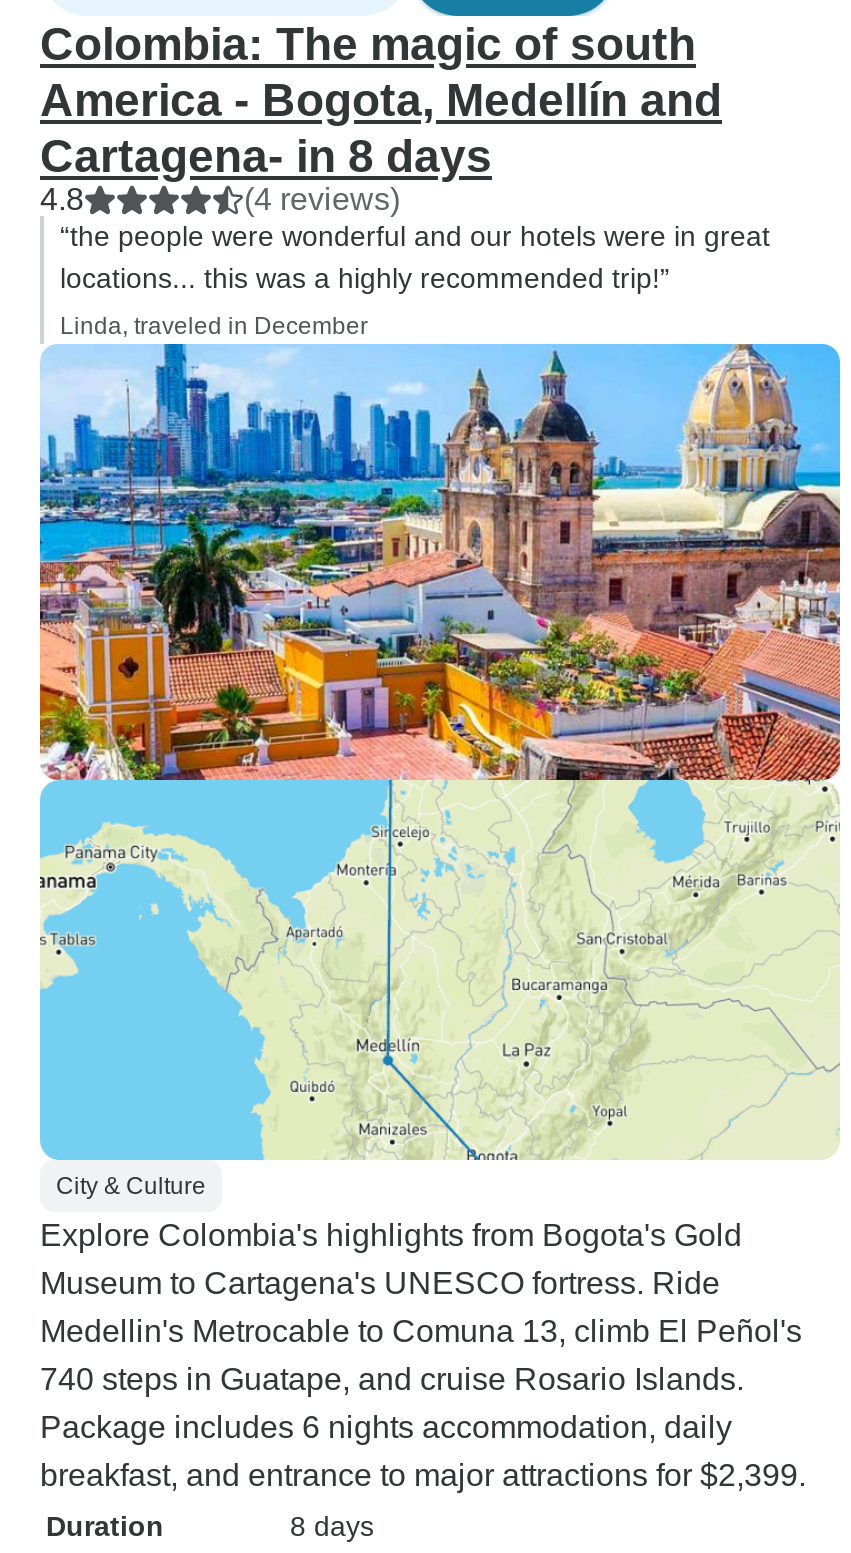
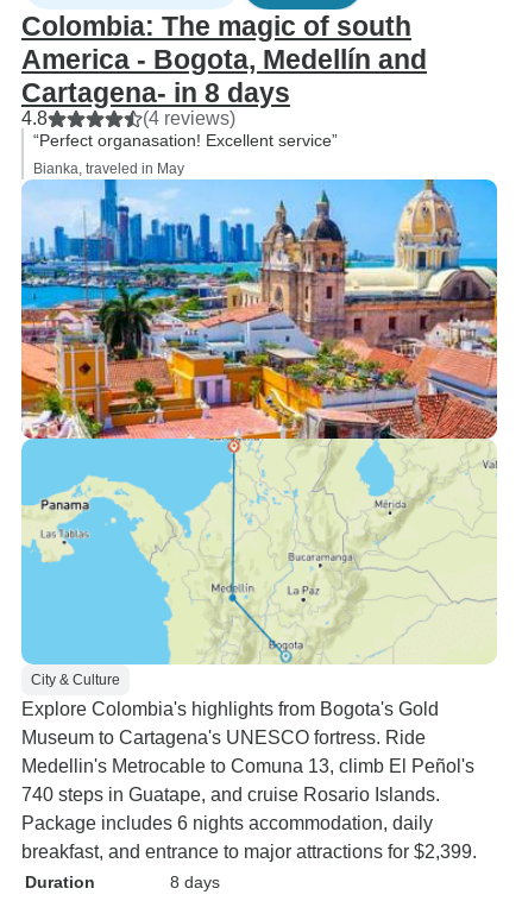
[60,220,770,294] “the people were wonderful and our hotels were in great | locations... this was a highly recommended trip!” -> [33,131,338,150] “Perfect organasation! Excellent service”
[60,312,368,340] Linda, traveled in December -> [33,160,184,177] Bianka, traveled in May
moved [38,342,842,1160] -> [20,178,498,666]: [image]

